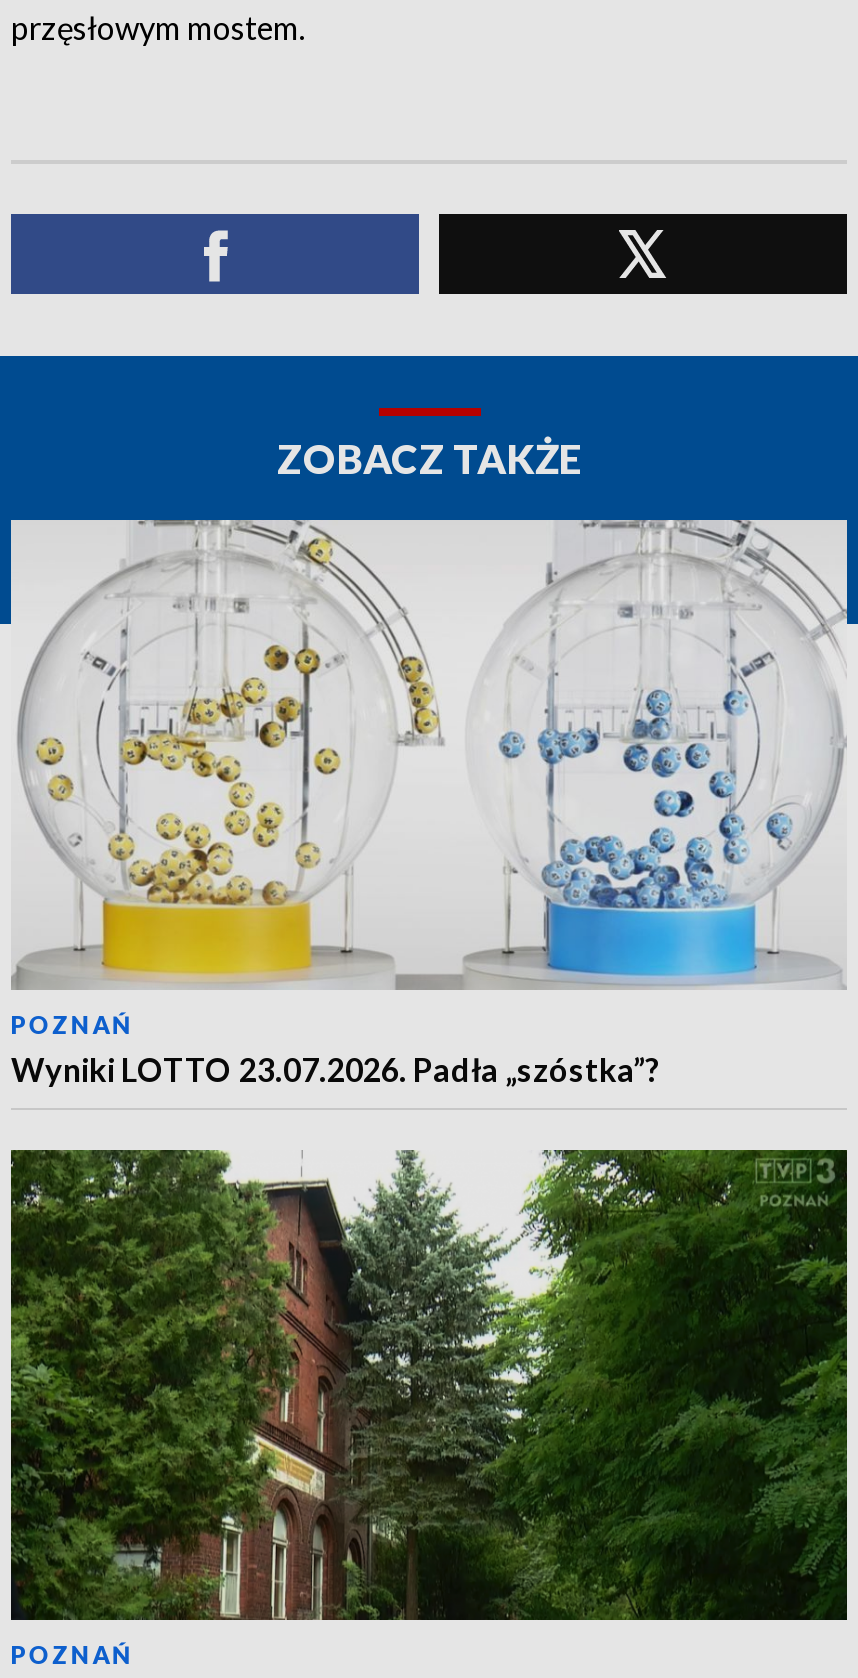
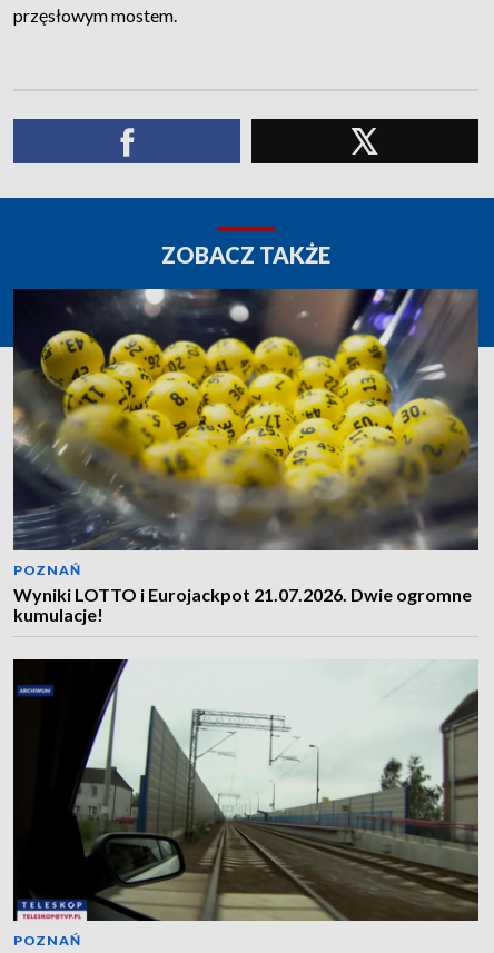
[9,518,849,1088] [image] | Wyniki LOTTO 23.07.2026. Padła „szóstka”? -> [12,288,480,625] [image] | Wyniki LOTTO i Eurojackpot 21.07.2026. Dwie ogromne | kumulacje!
[9,1148,849,1622] [image] -> [13,658,478,922] [image]

